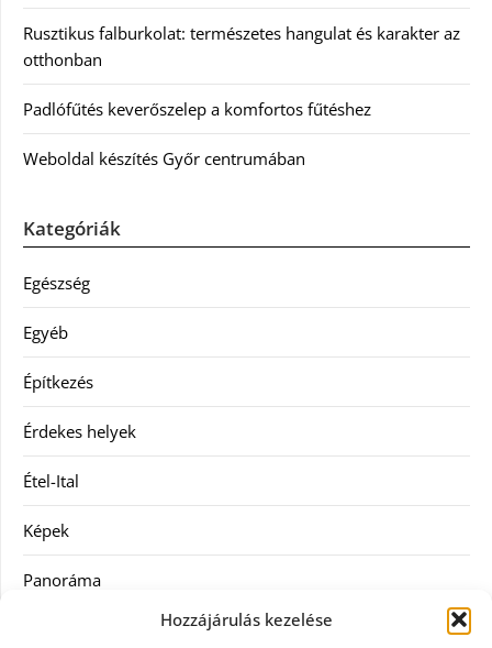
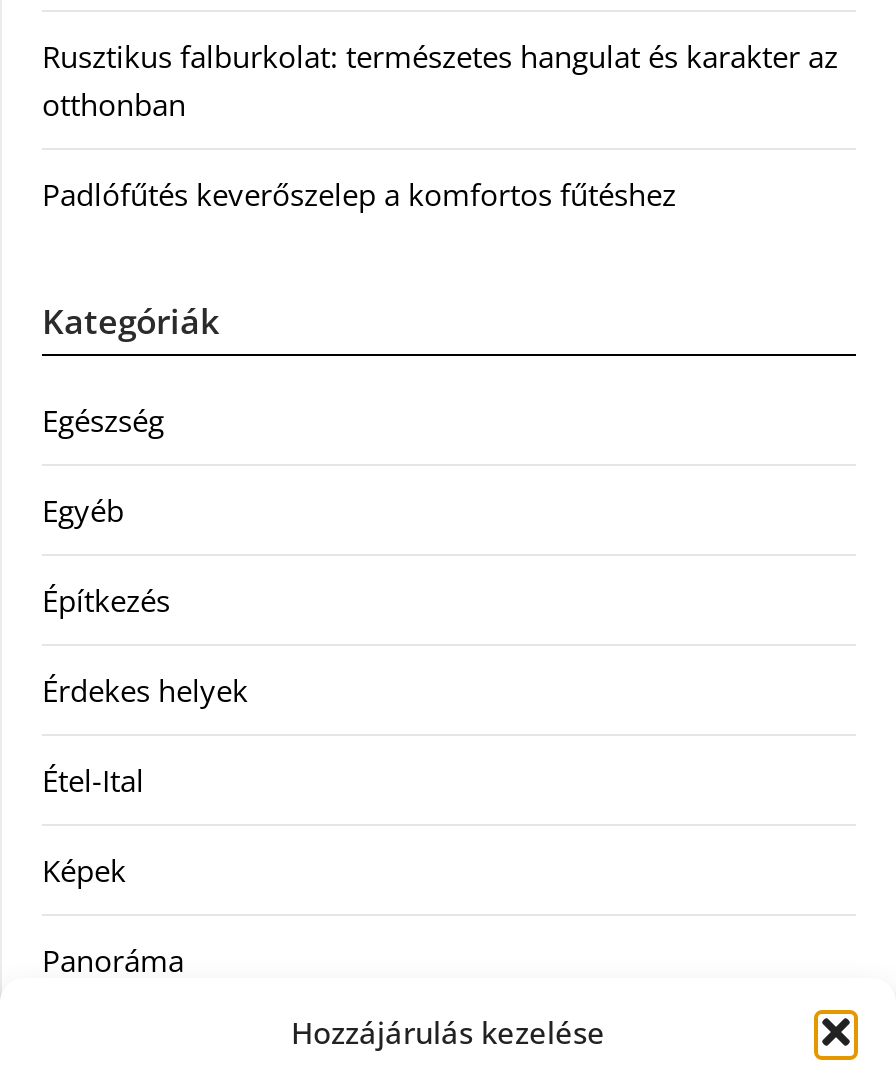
[23,147,305,169] Weboldal készítés Győr centrumában -> none

